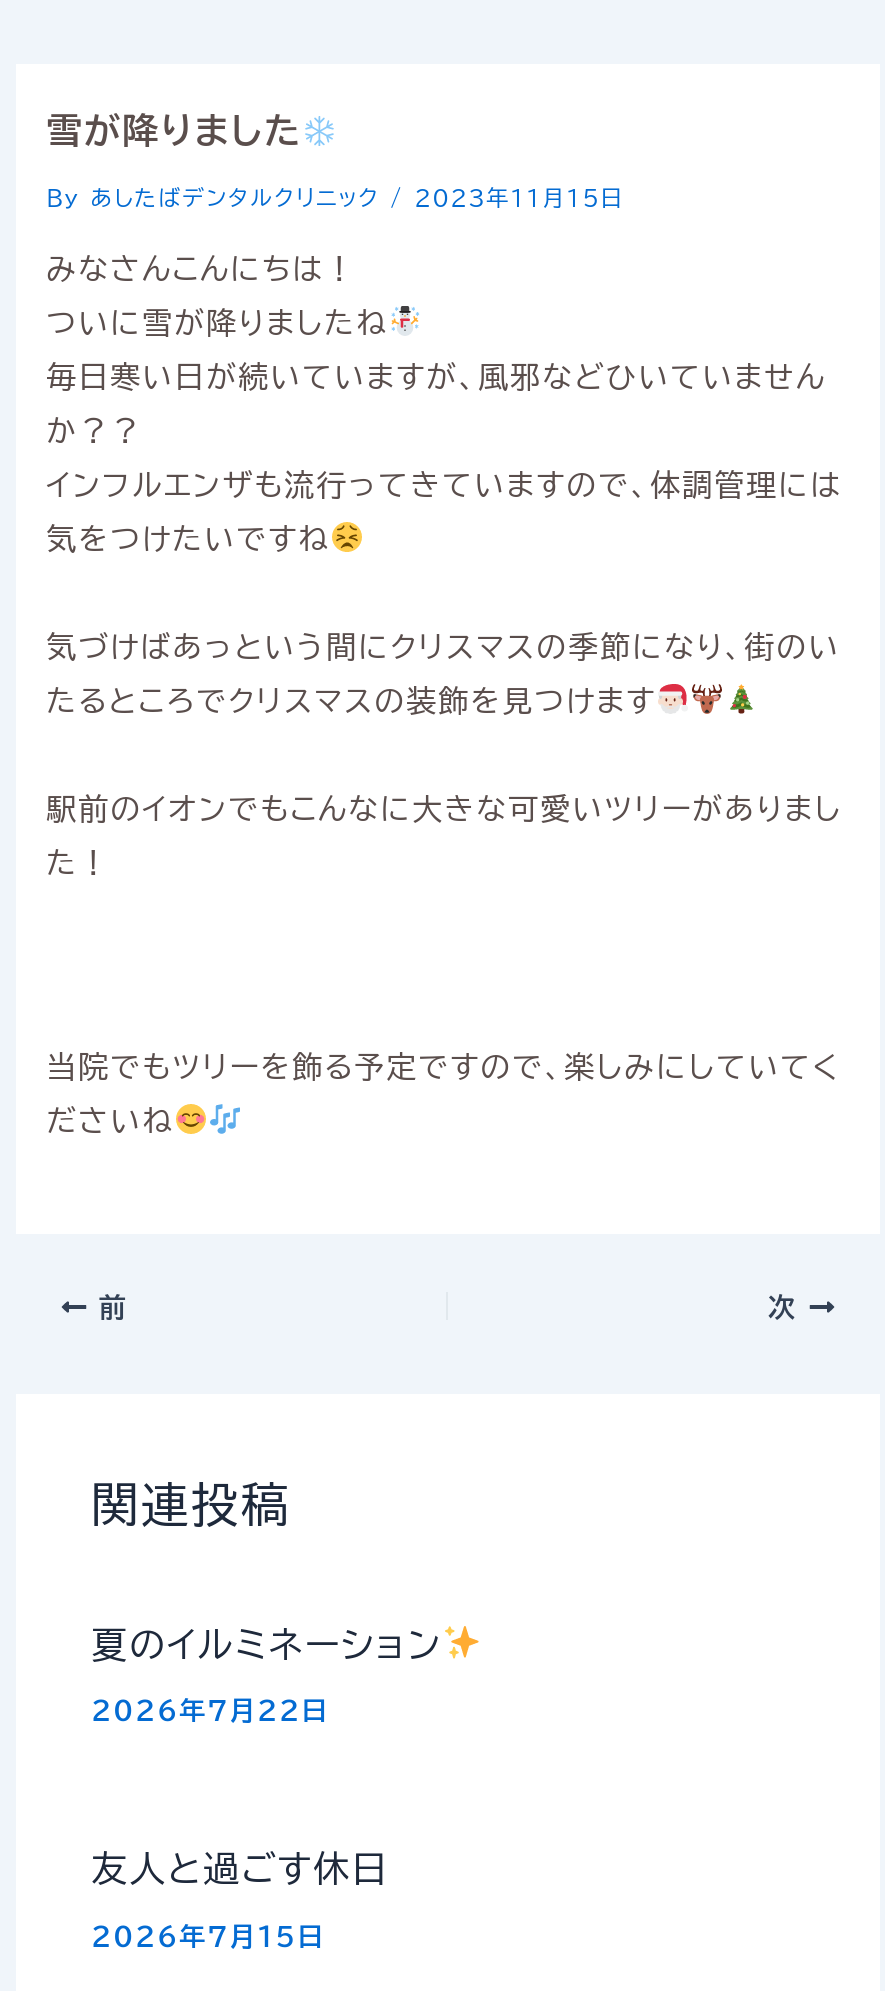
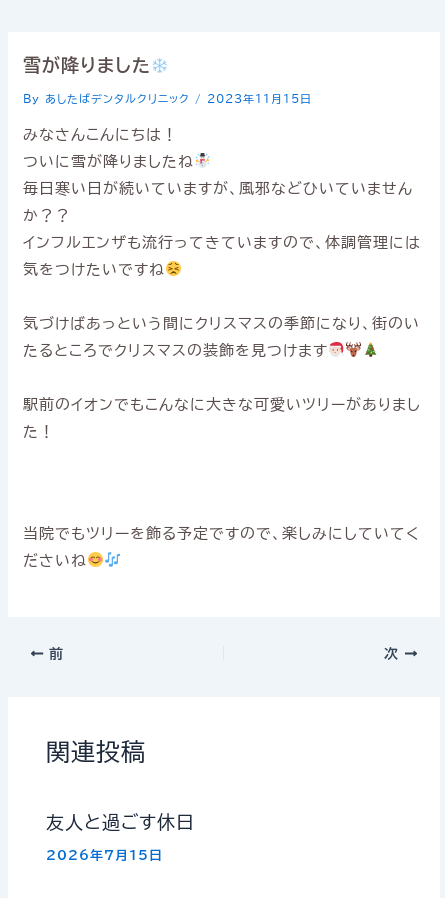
[91,1625,441,1725] 夏のイルミネーション | 2026年7月22日 -> none

